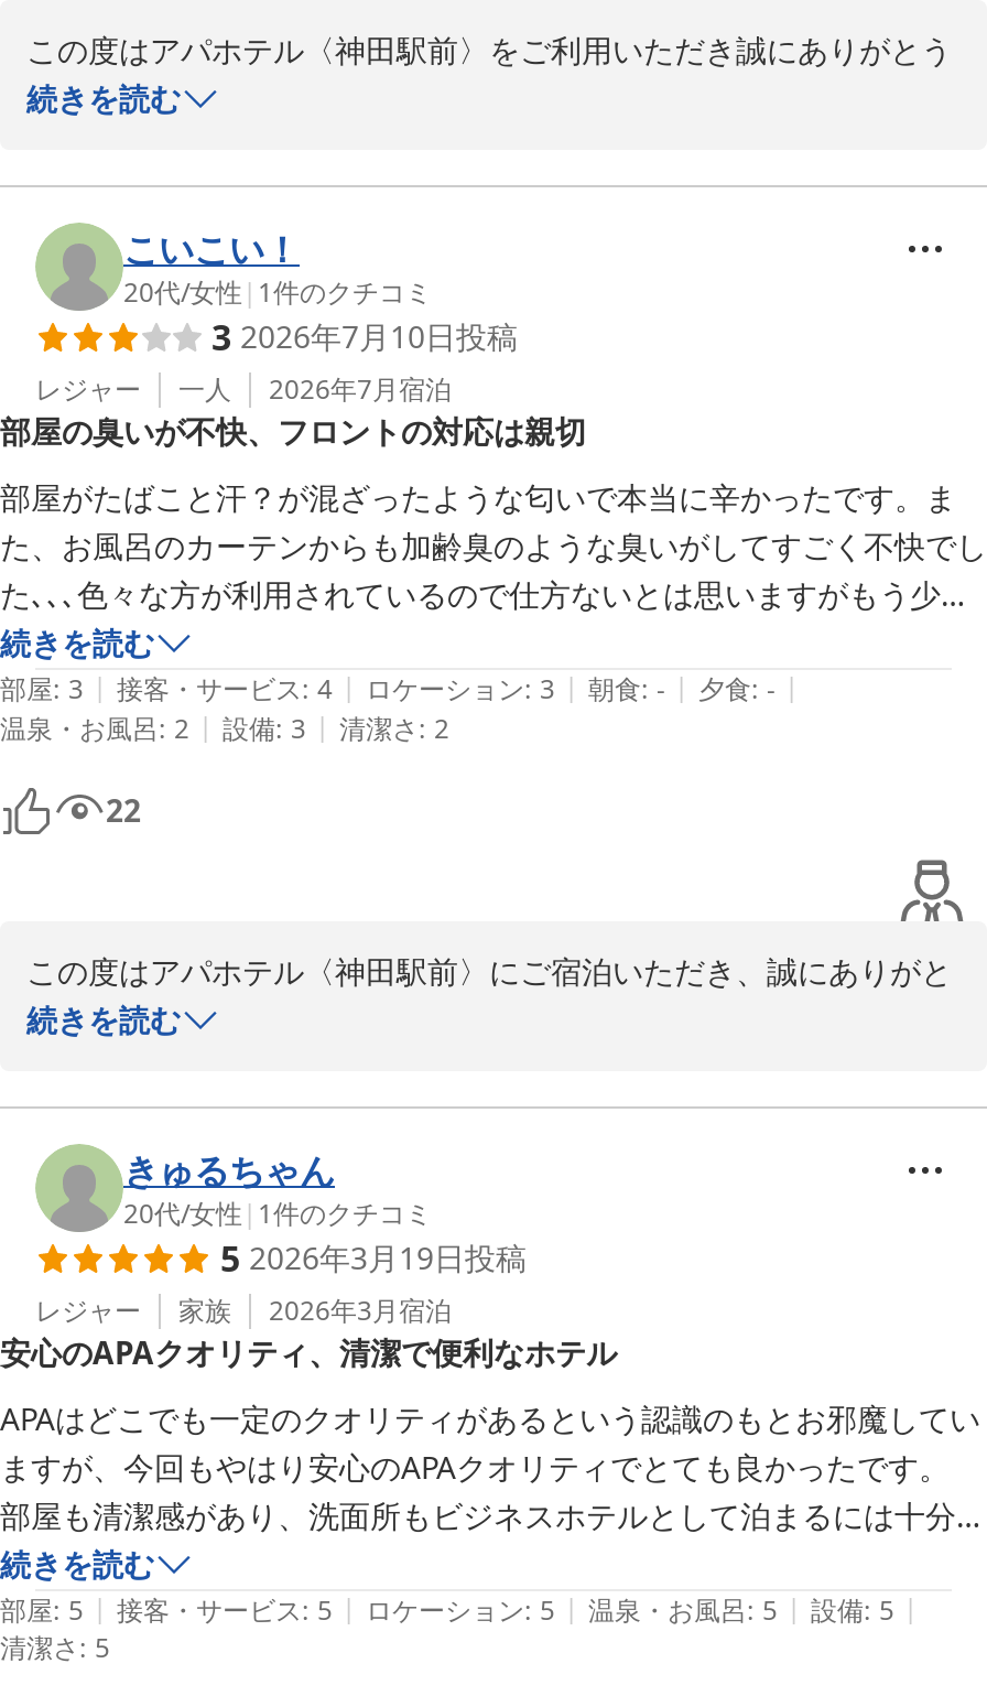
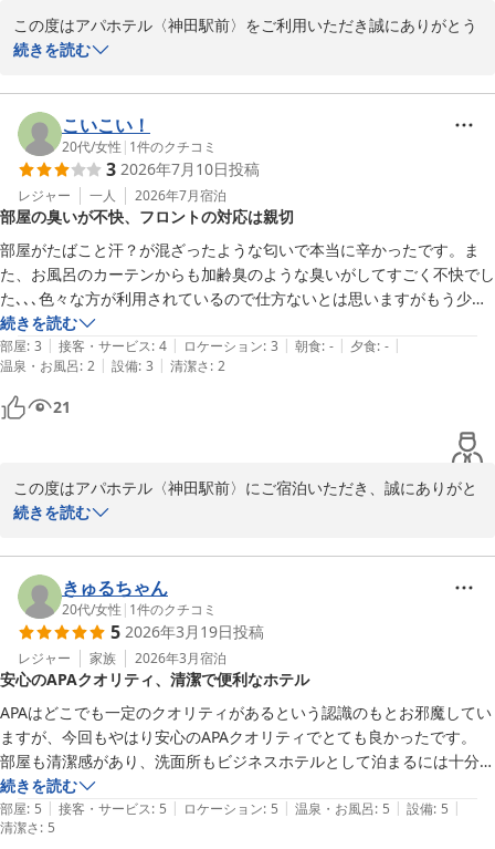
[106,789,141,831] 22 -> [53,396,71,417] 21

